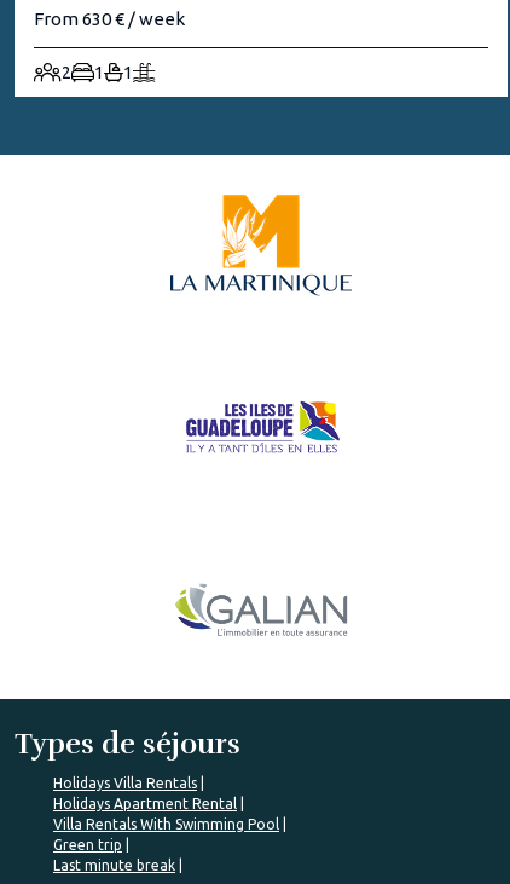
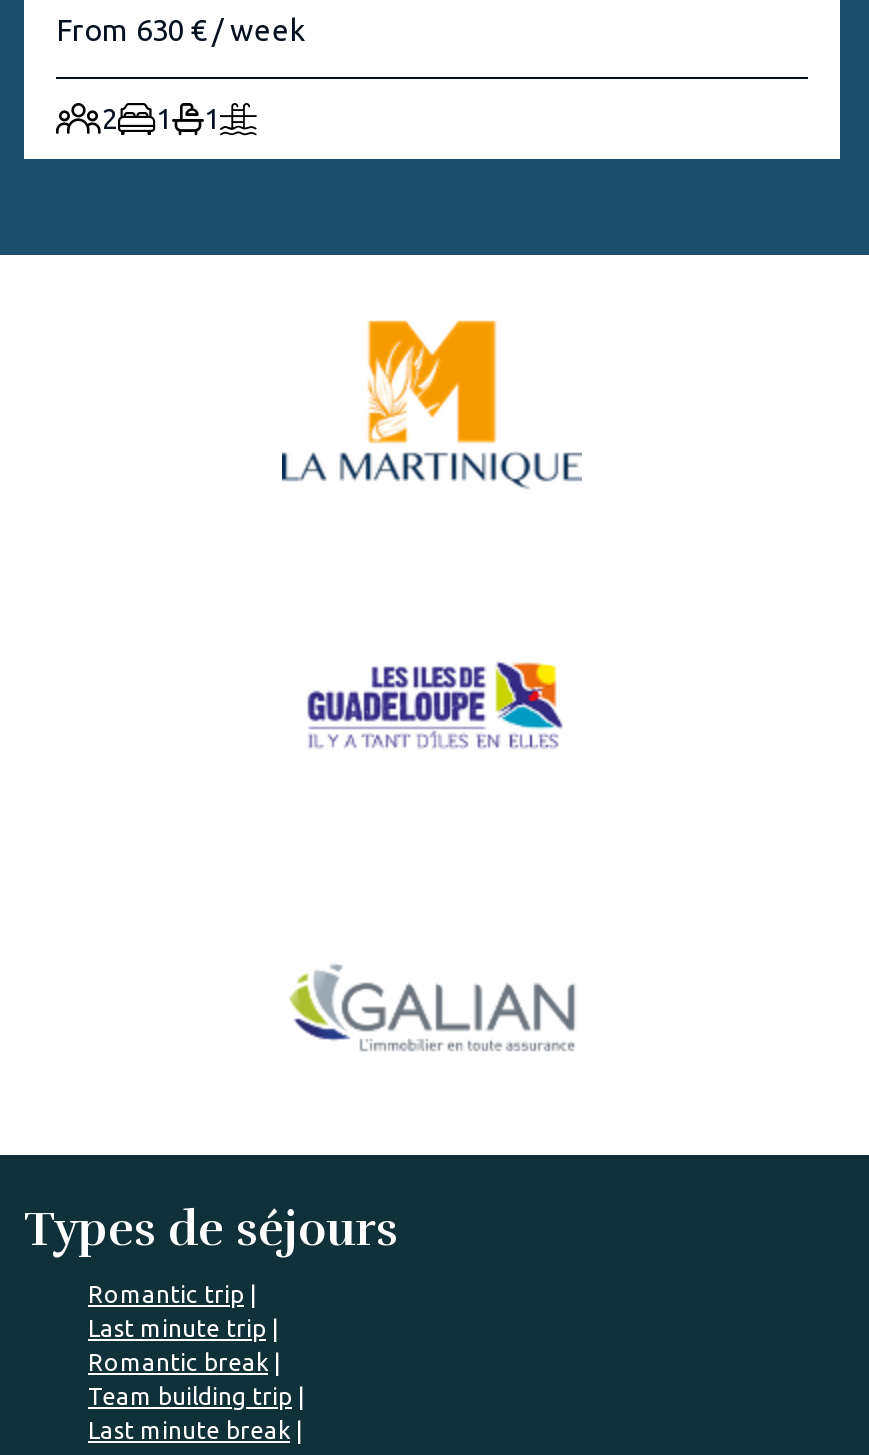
[53,775,279,853] Holidays Villa Rentals | Holidays Apartment Rental | Villa Rentals With Swimming Pool | Green trip -> [88,1281,292,1409] Romantic trip | Last minute trip | Romantic break | Team building trip

